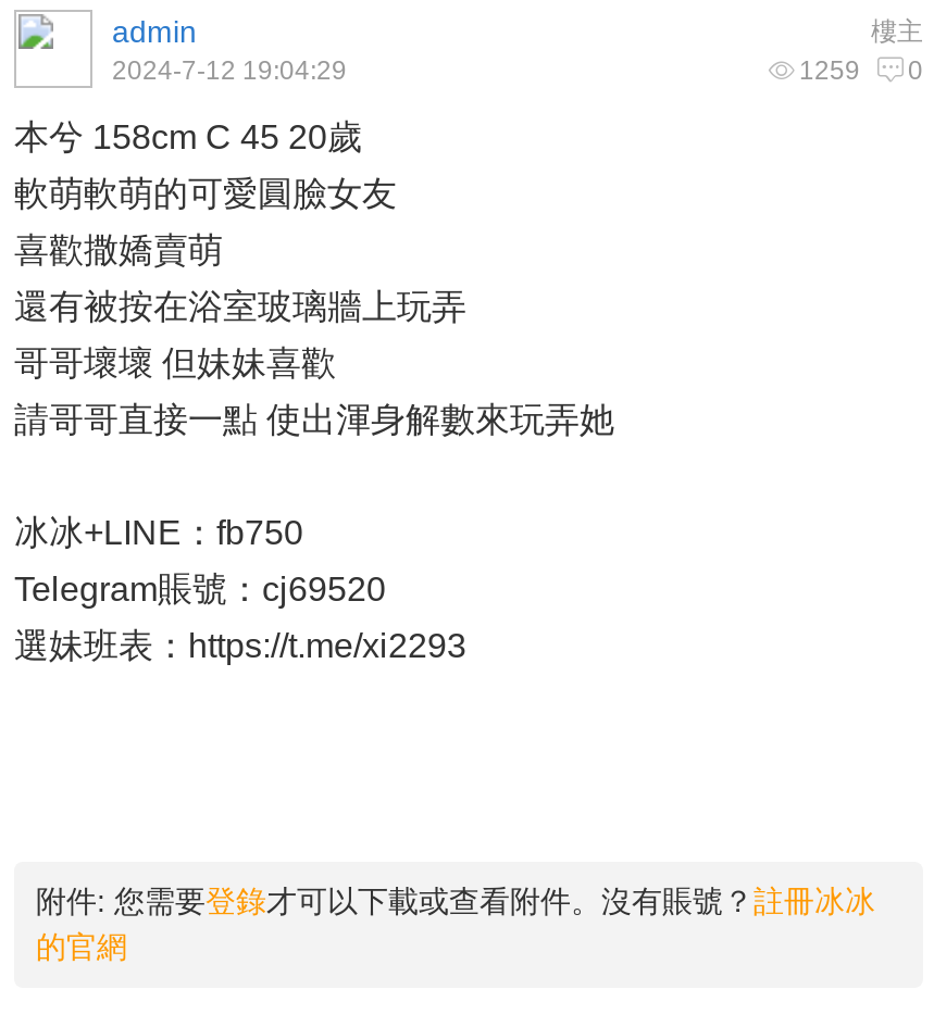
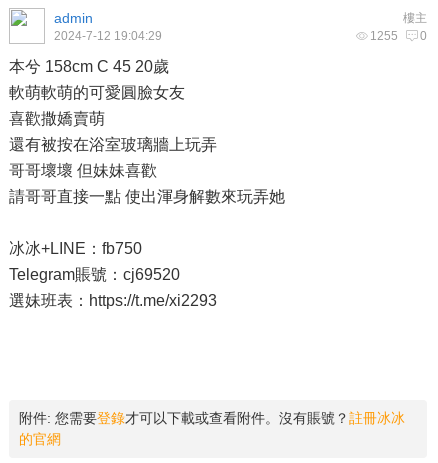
[799,55,923,86] 1259 0 -> [370,29,427,43] 1255 0

